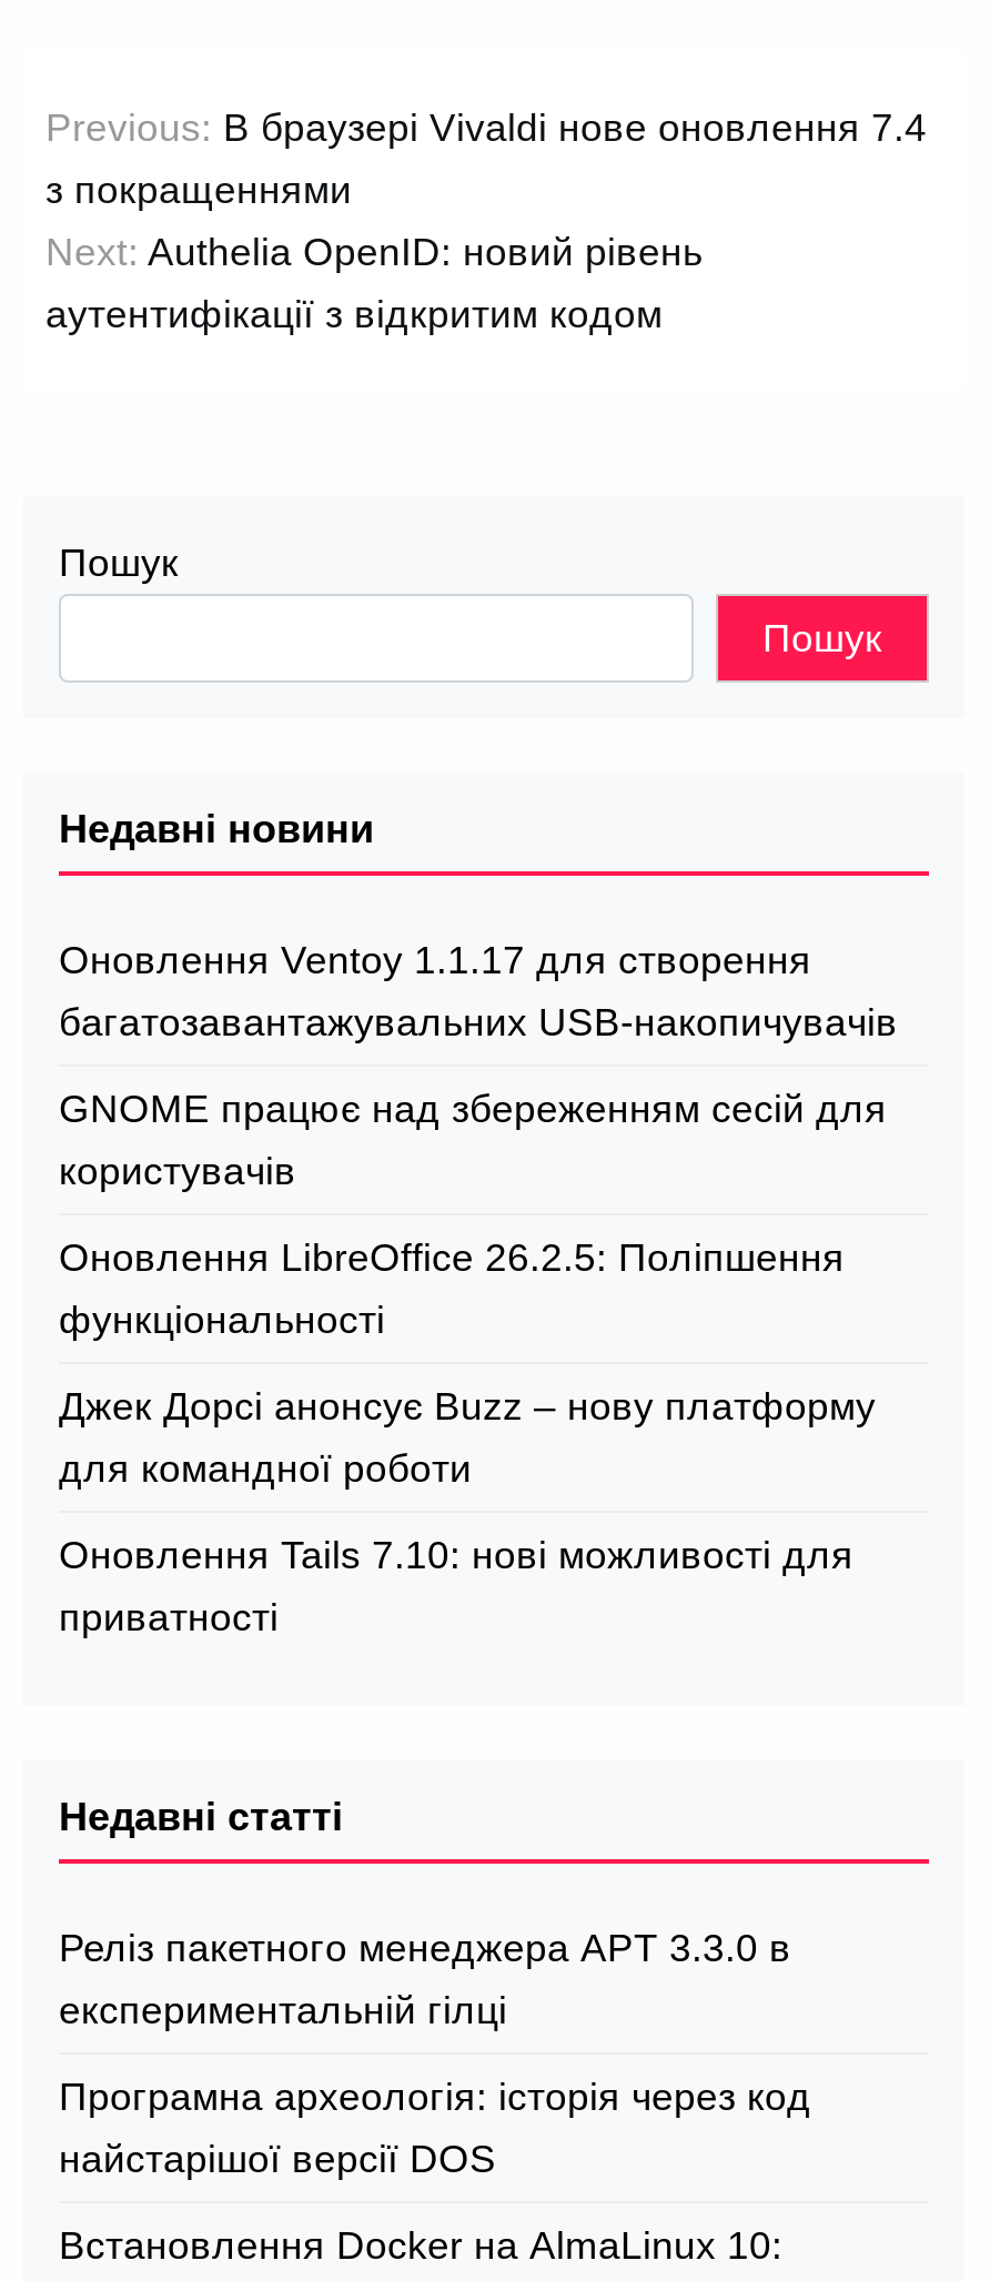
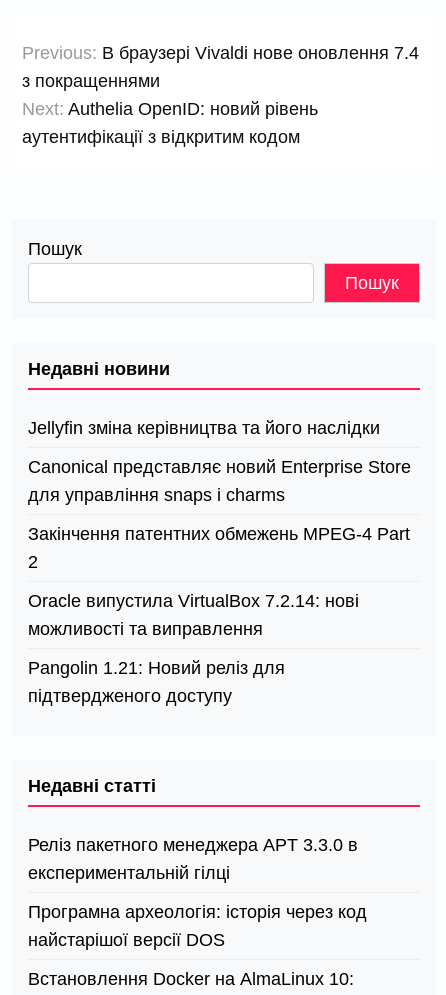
[59,938,898,1045] Оновлення Ventoy 1.1.17 для створення | багатозавантажувальних USB-накопичувачів -> [28,418,380,438] Jellyfin зміна керівництва та його наслідки
[59,1087,887,1194] GNOME працює над збереженням сесій для | користувачів -> [28,457,411,505] Canonical представляє новий Enterprise Store | для управління snaps і charms
[59,1236,845,1342] Оновлення LibreOffice 26.2.5: Поліпшення | функціональності -> [28,524,410,572] Закінчення патентних обмежень MPEG-4 Part | 2
[59,1385,876,1491] Джек Дорсі анонсує Buzz – нову платформу | для командної роботи -> [28,591,359,639] Oracle випустила VirtualBox 7.2.14: нові | можливості та виправлення
[59,1533,853,1640] Оновлення Tails 7.10: нові можливості для | приватності -> [28,658,285,706] Pangolin 1.21: Новий реліз для | підтвердженого доступу

